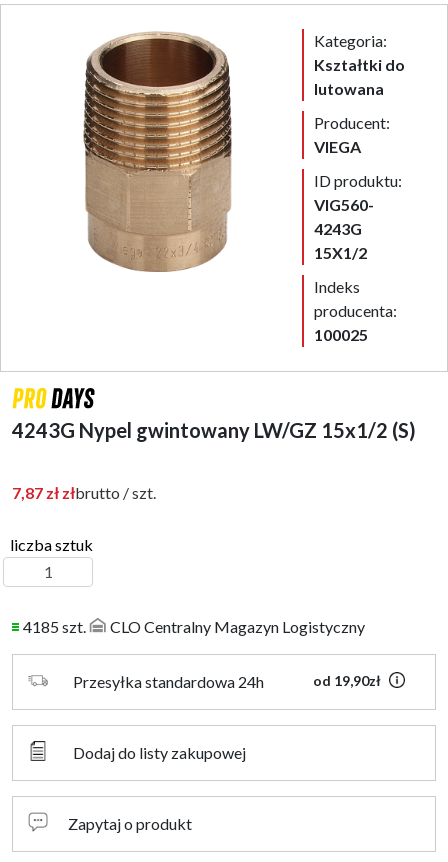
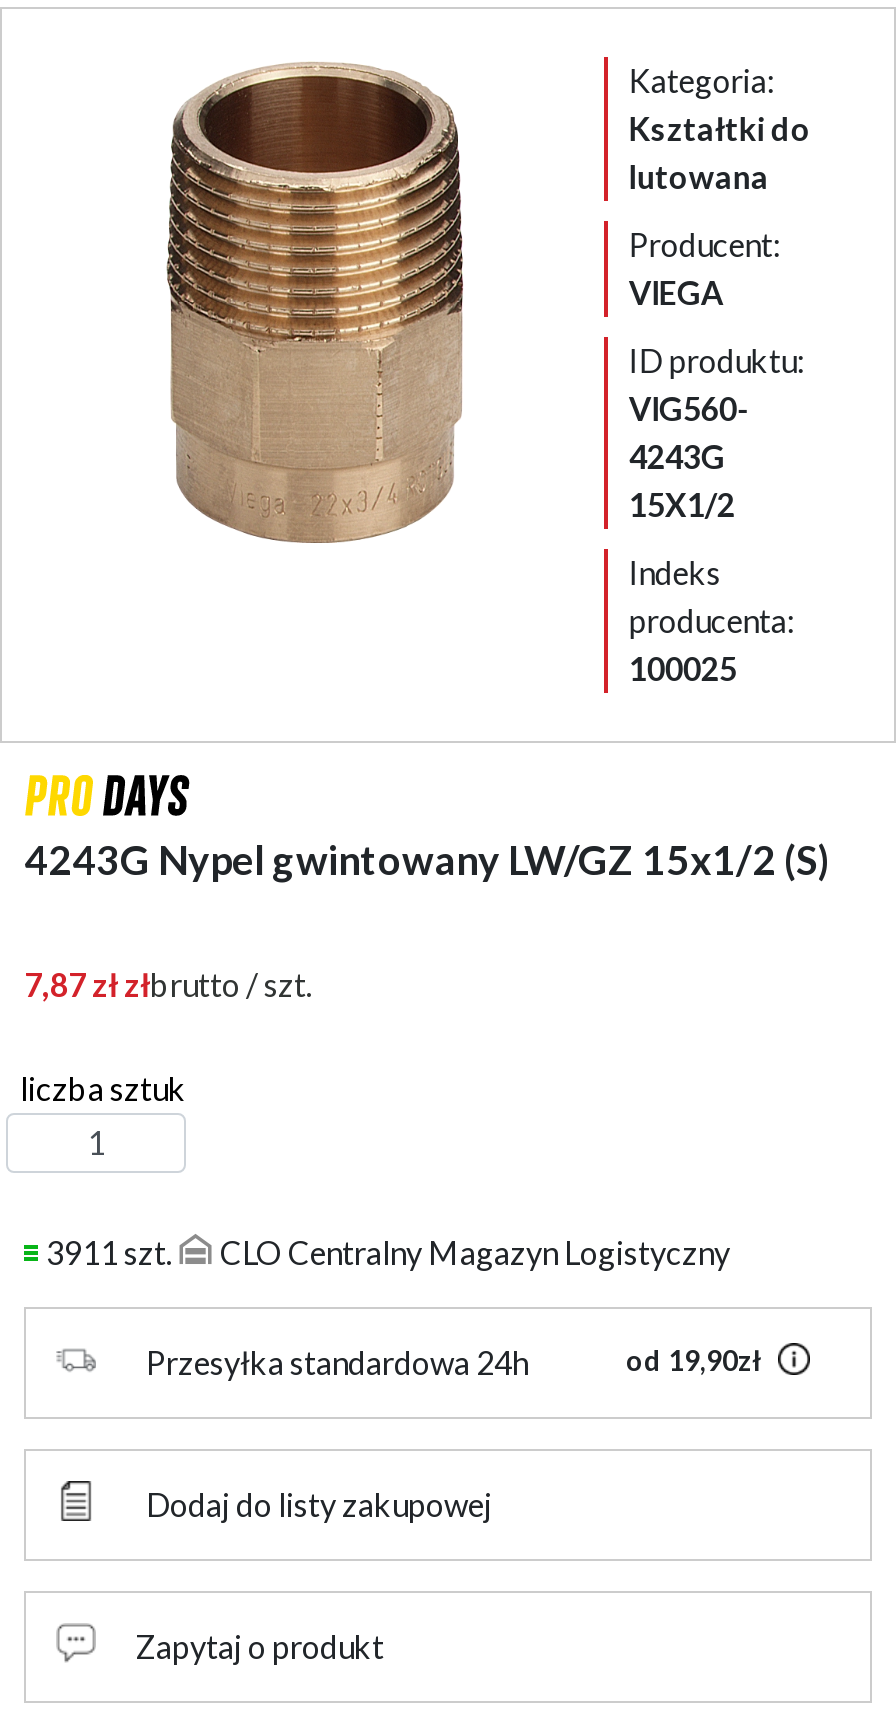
[23,617,365,636] 4185 szt. CLO Centralny Magazyn Logistyczny -> [46,1232,730,1270] 3911 szt. CLO Centralny Magazyn Logistyczny

